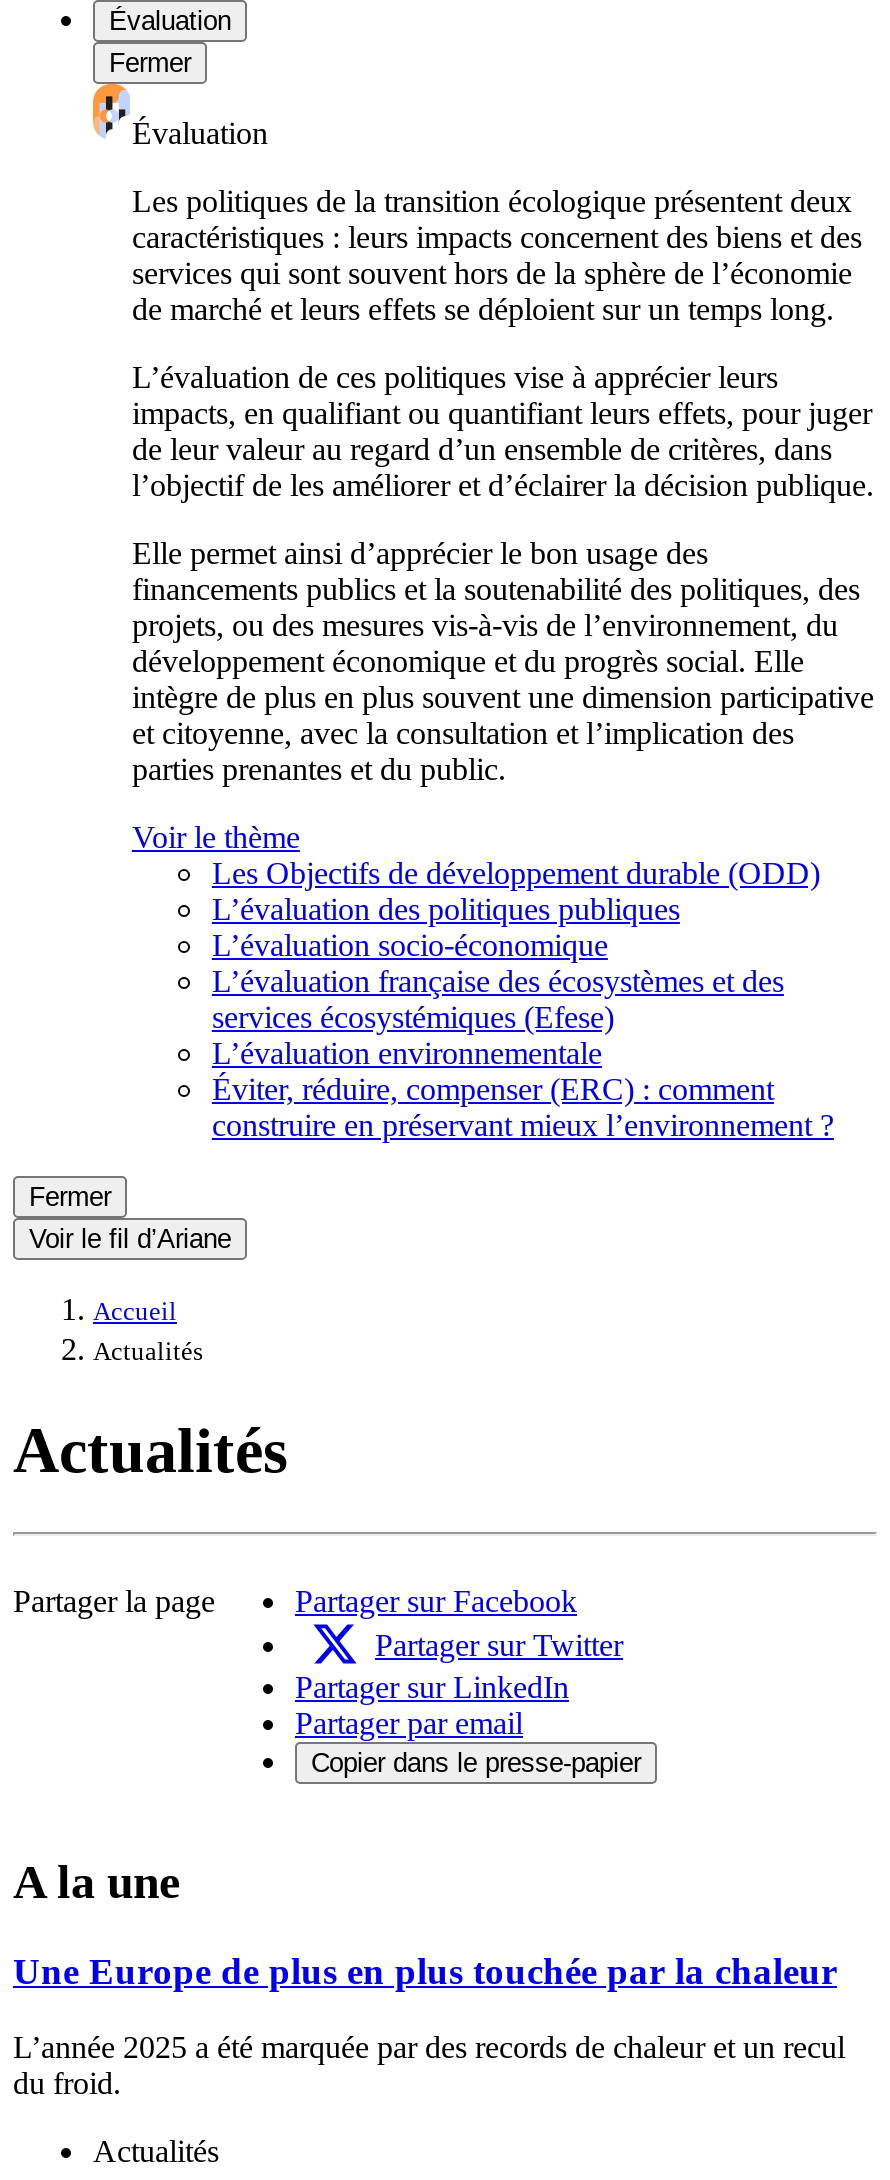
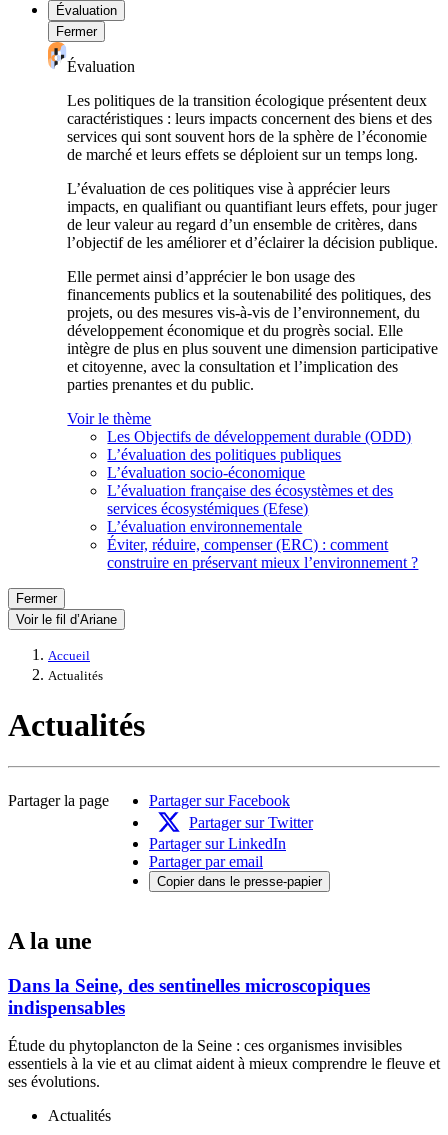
[13,1949,837,1991] Une Europe de plus en plus touchée par la chaleur -> [8,975,370,1018] Dans la Seine, des sentinelles microscopiques | indispensables
[13,2031,845,2101] L’année 2025 a été marquée par des records de chaleur et un recul | du froid. -> [8,1037,440,1090] Étude du phytoplancton de la Seine : ces organismes invisibles | essentiels à la vie et au climat aident à mieux comprendre le fleuve et | ses évolutions.

